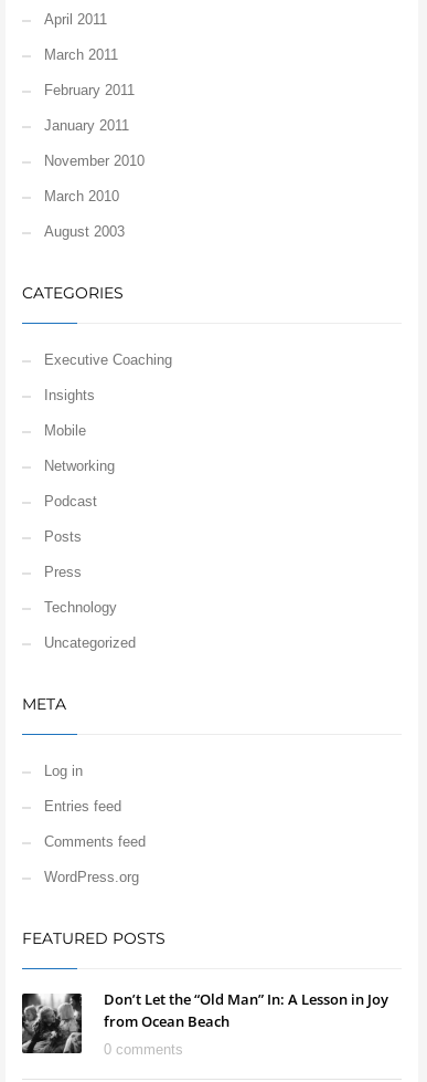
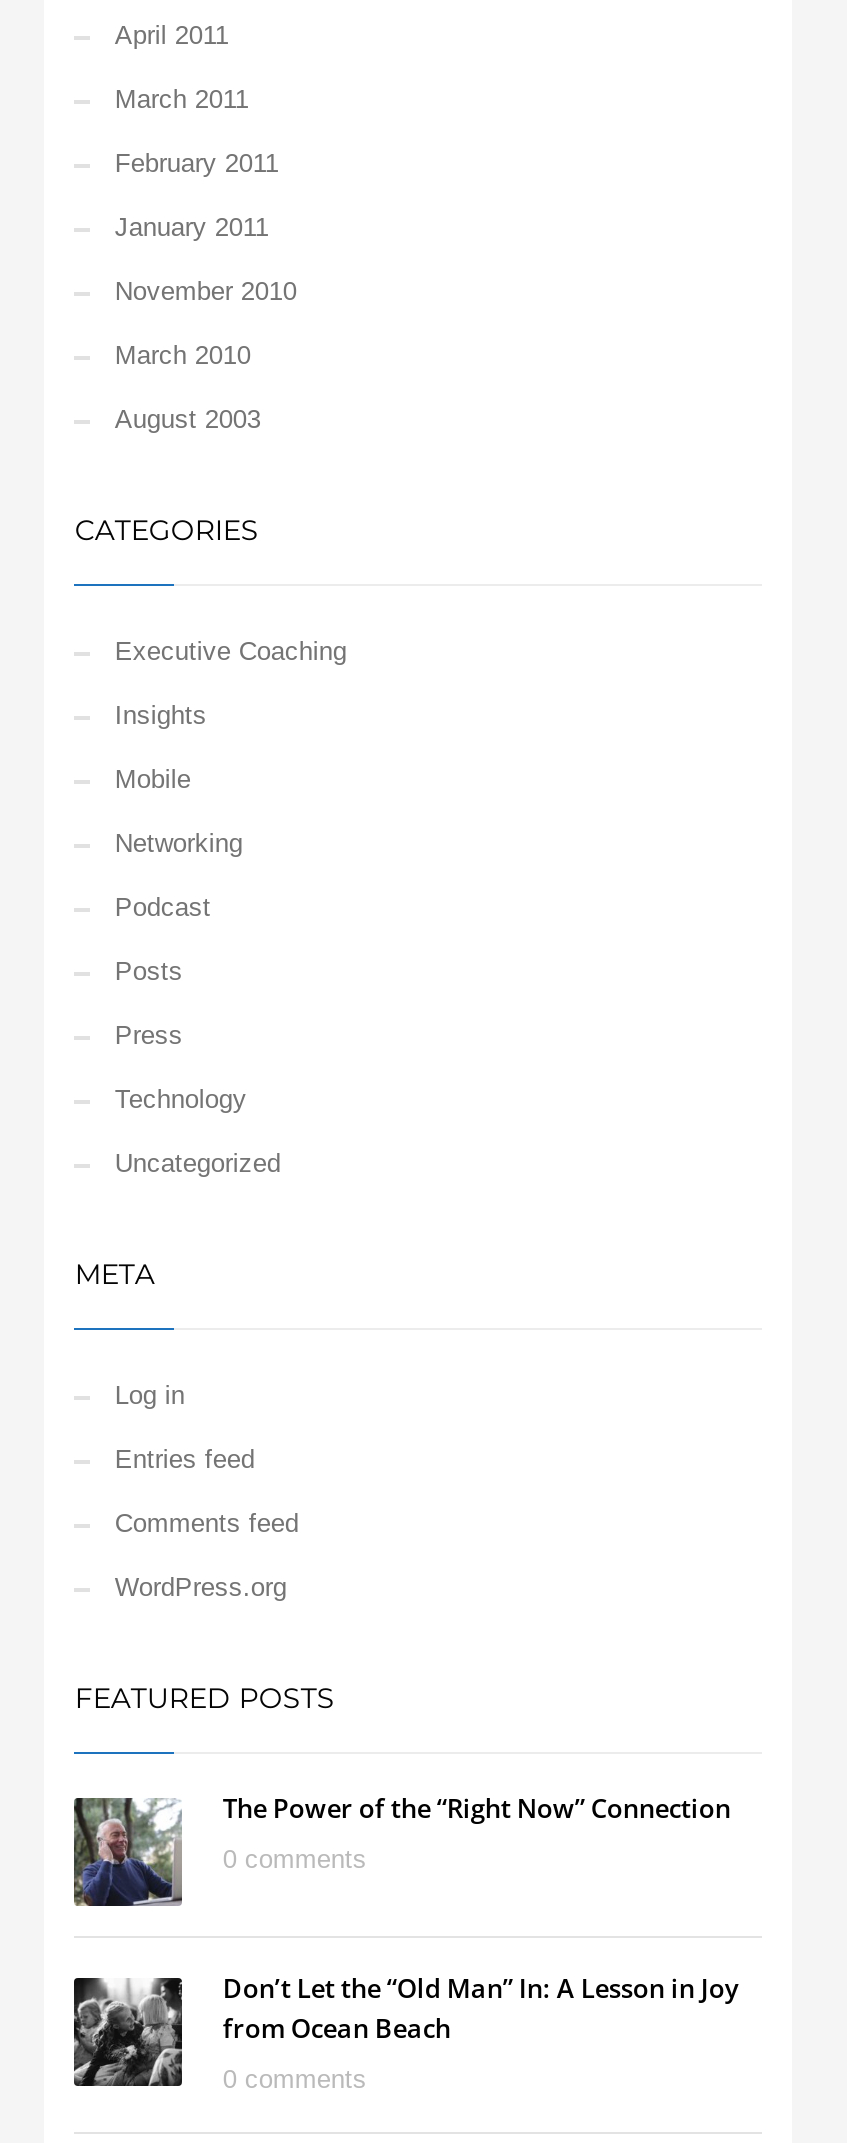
none -> [72,1791,731,1908] [image] | The Power of the “Right Now” Connection | 0 comments

